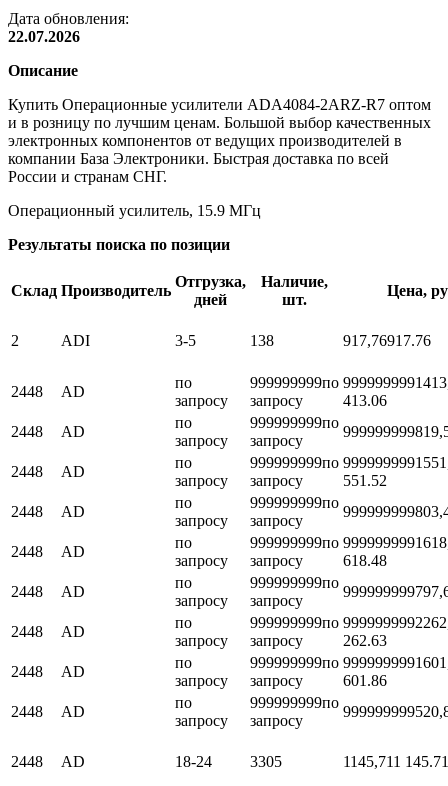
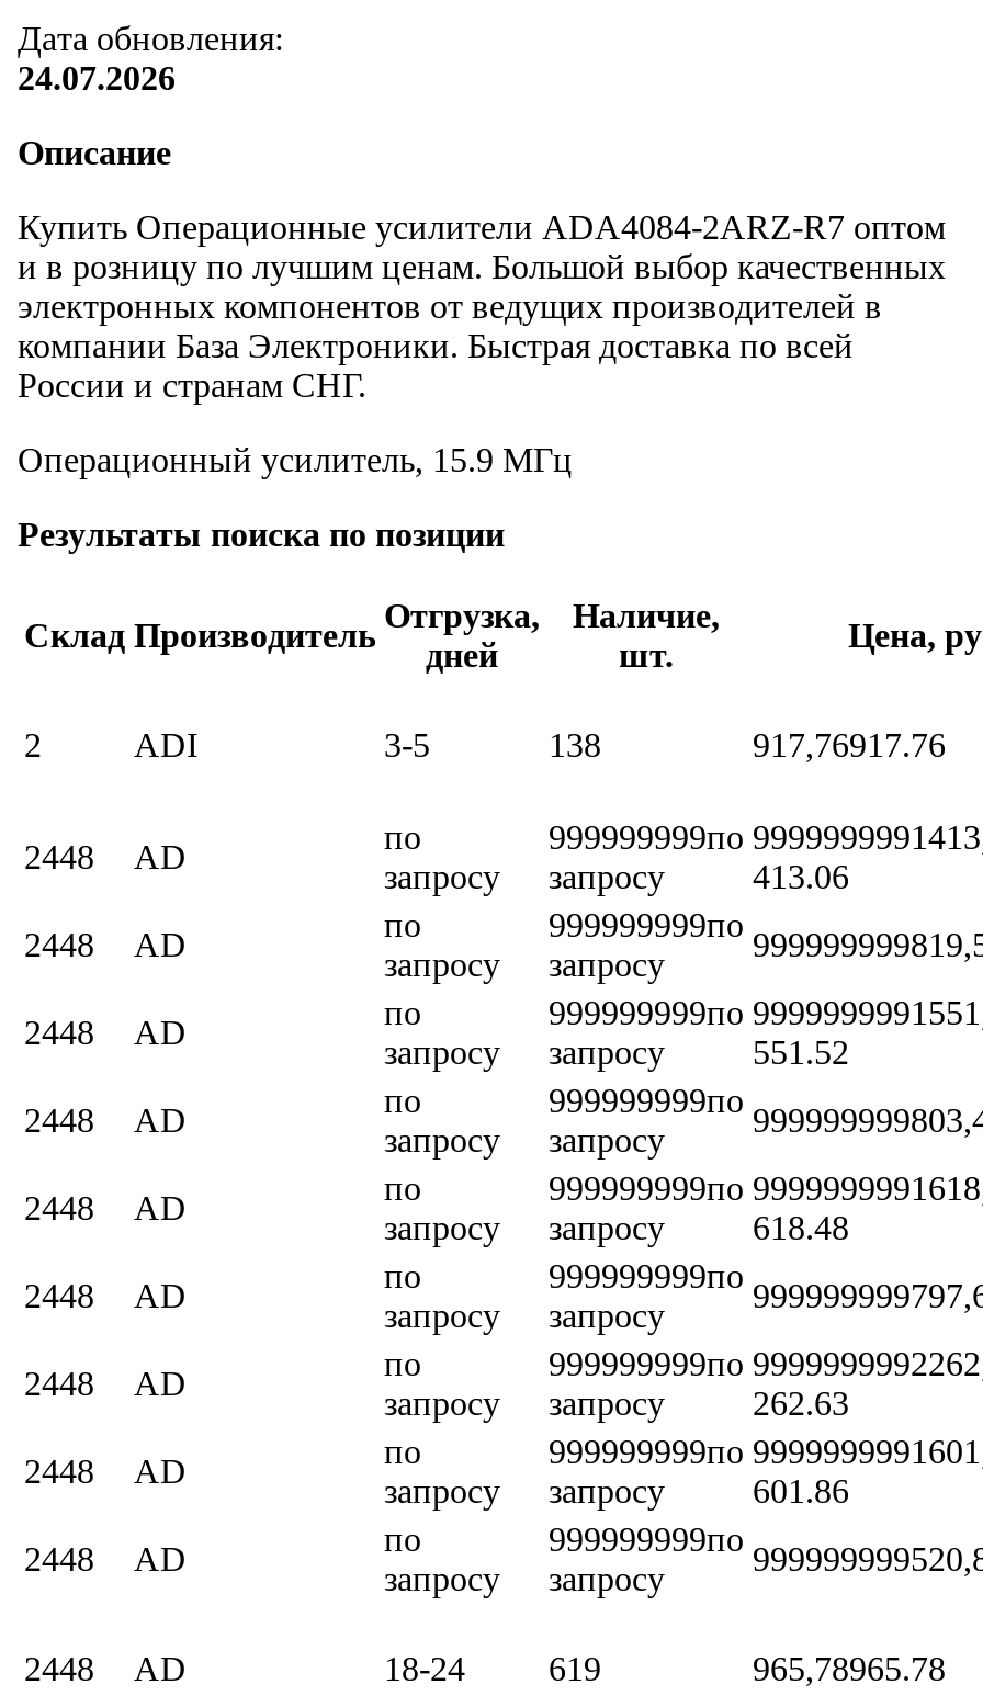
[8,28,80,45] 22.07.2026 -> [18,59,176,96] 24.07.2026
[250,753,282,770] 3305 -> [549,1650,601,1687] 619
[343,753,448,770] 1145,711 145.71 -> [753,1650,946,1687] 965,78965.78

